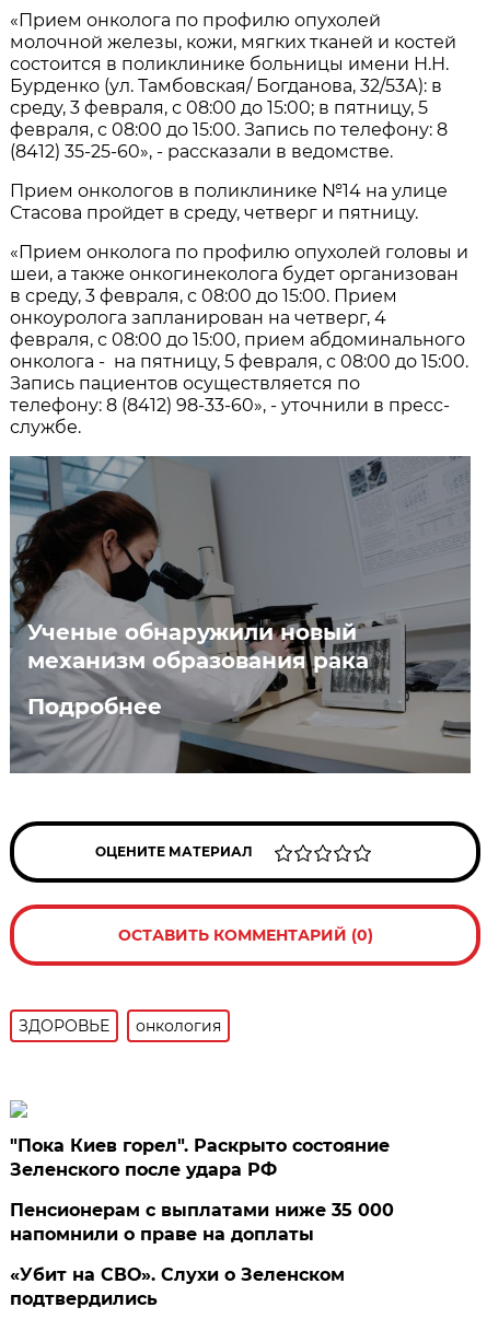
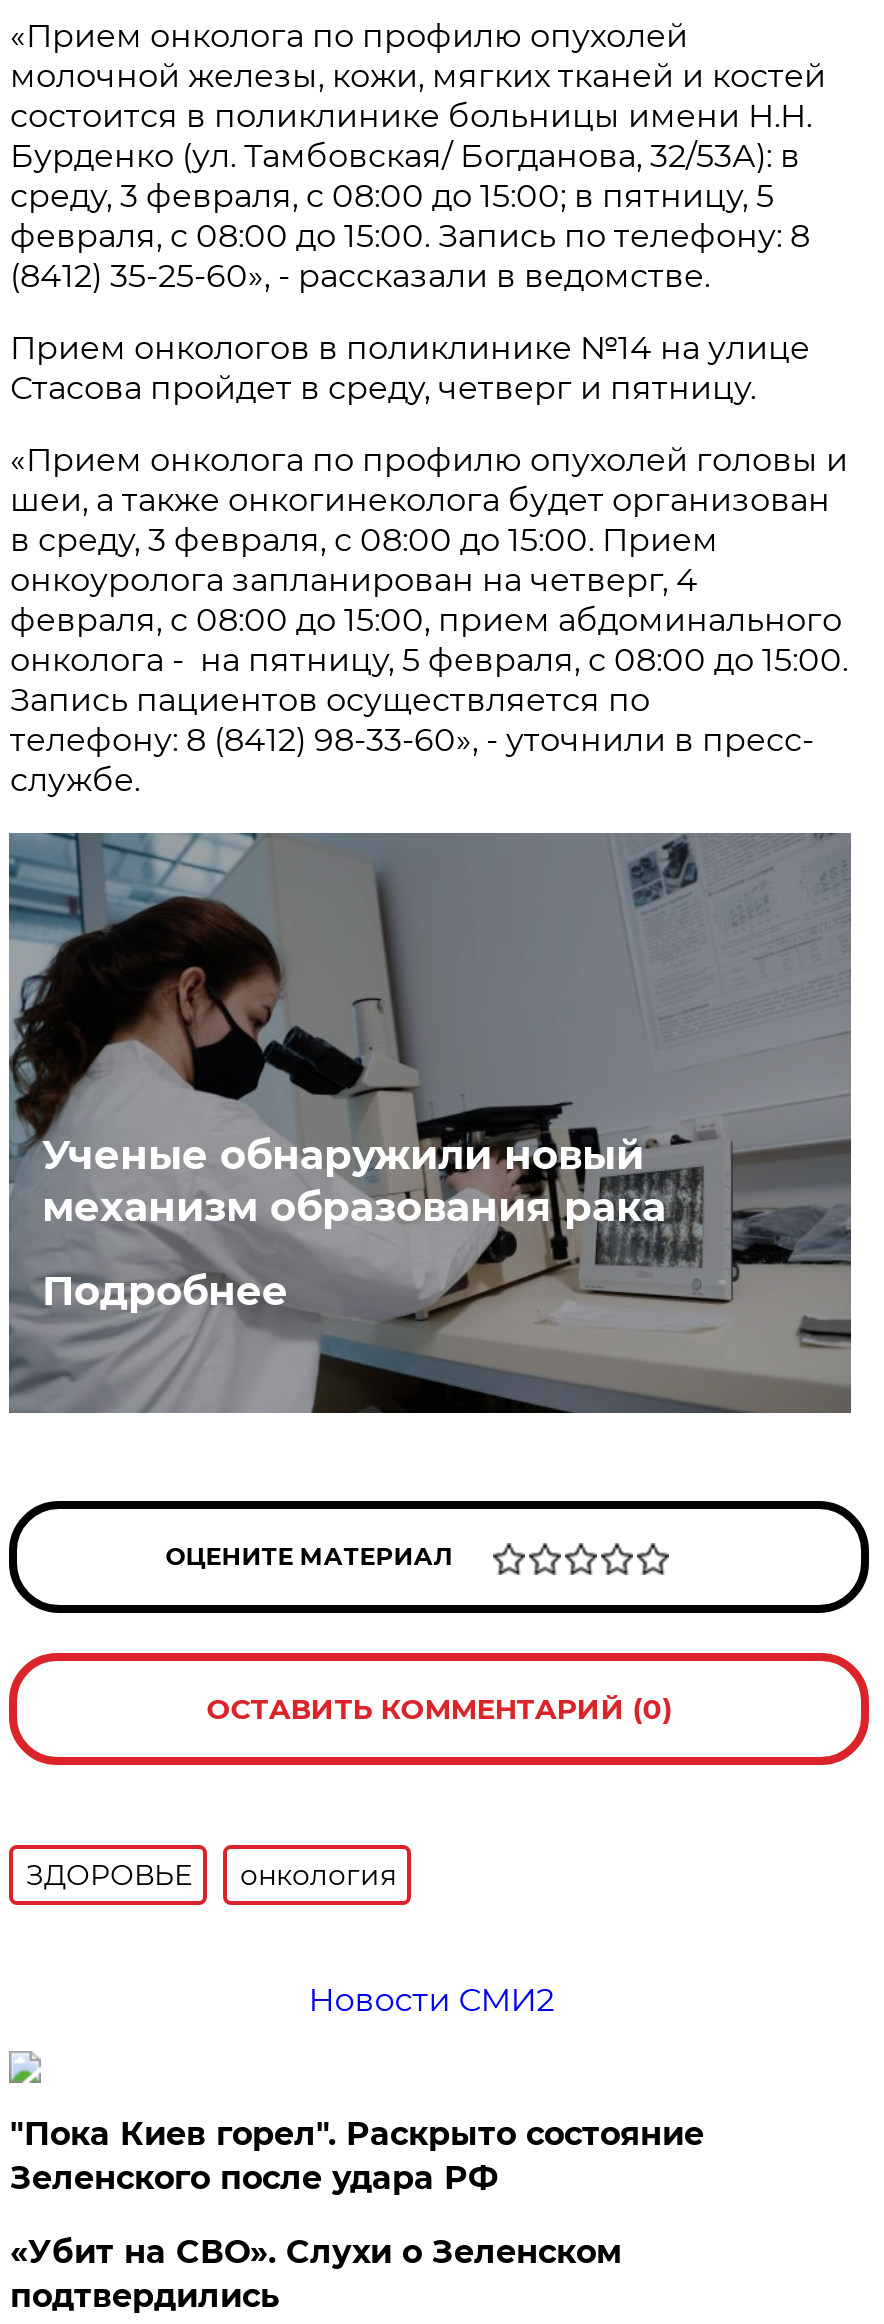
none -> [308,1981,554,2019] Новости СМИ2
moved [10,1135,390,1180] -> [10,2115,704,2197]: "Пока Киев горел". Раскрыто состояние | Зеленского после удара РФ
[10,1200,394,1245] Пенсионерам с выплатами ниже 35 000 | напомнили о праве на доплаты -> none

